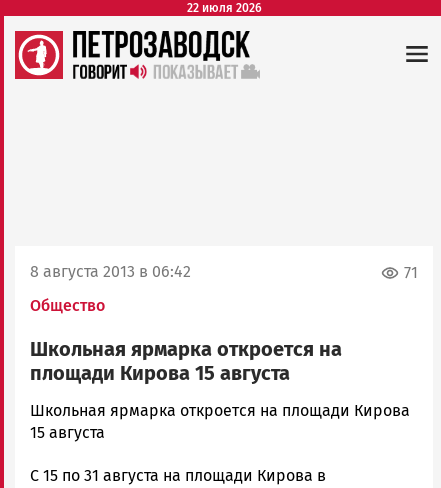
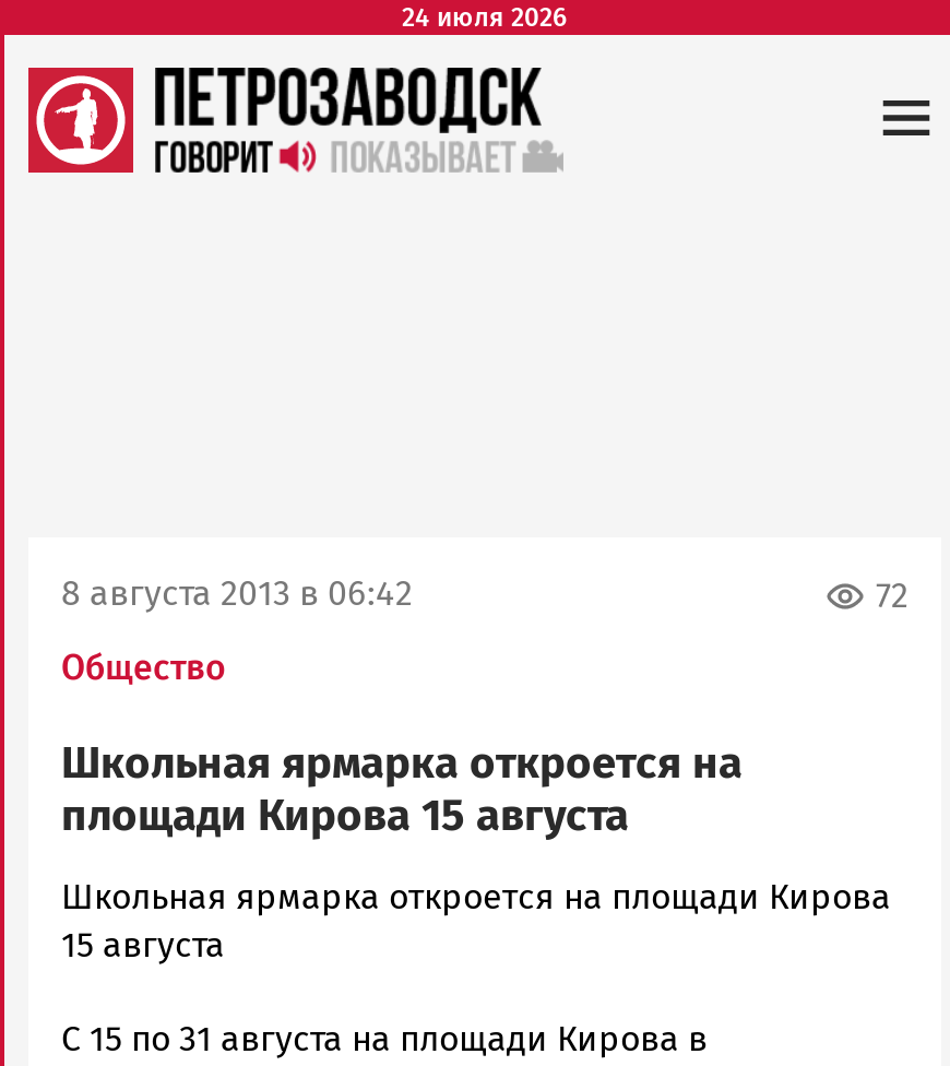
[186,1,261,15] 22 июля 2026 -> [402,2,568,33] 24 июля 2026
[404,263,418,282] 71 -> [876,575,909,617] 72

